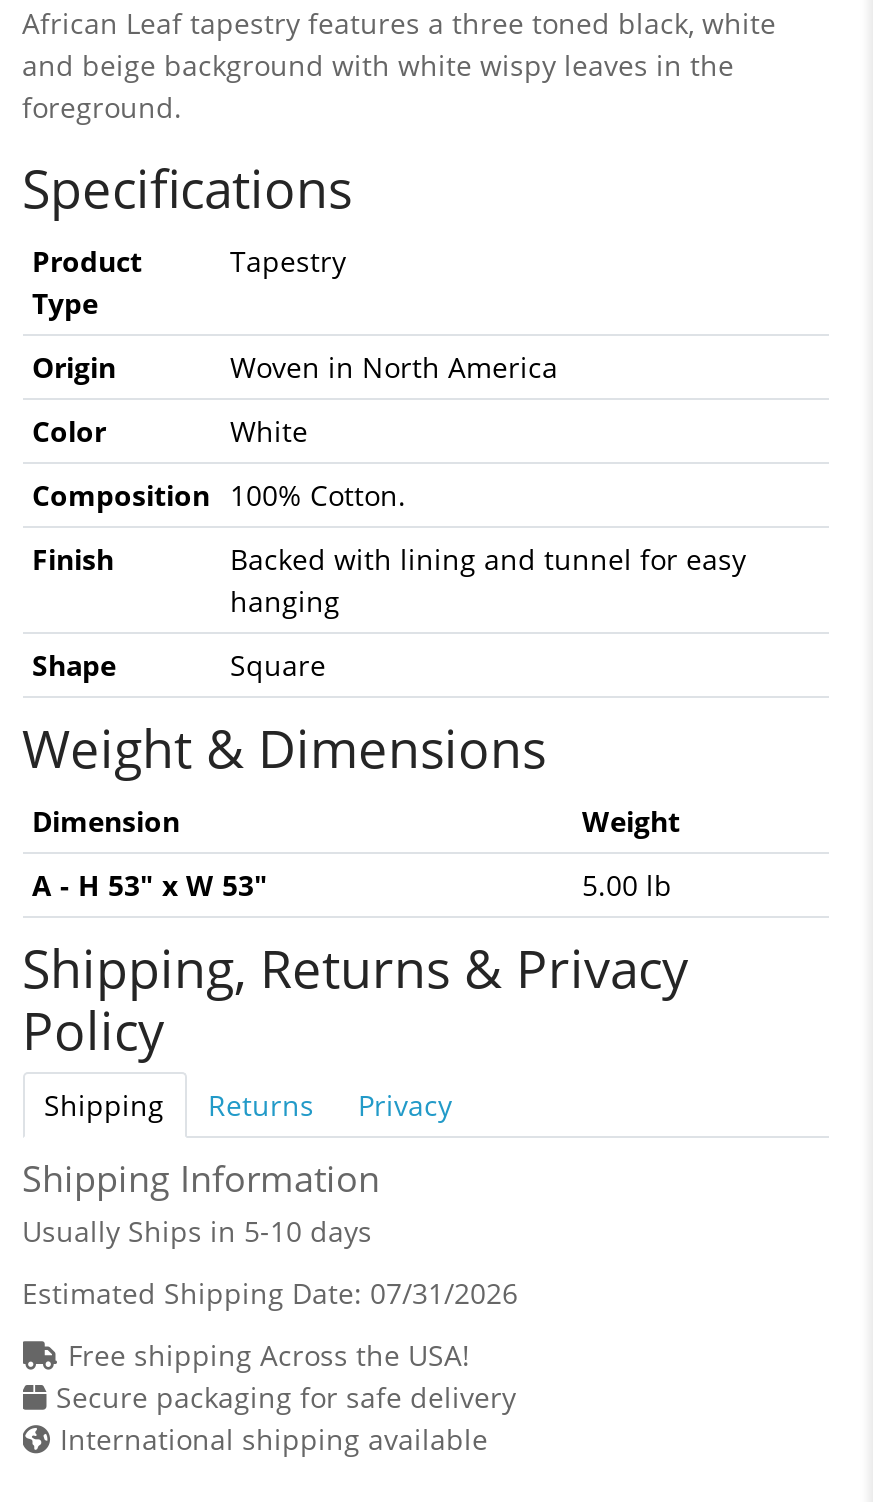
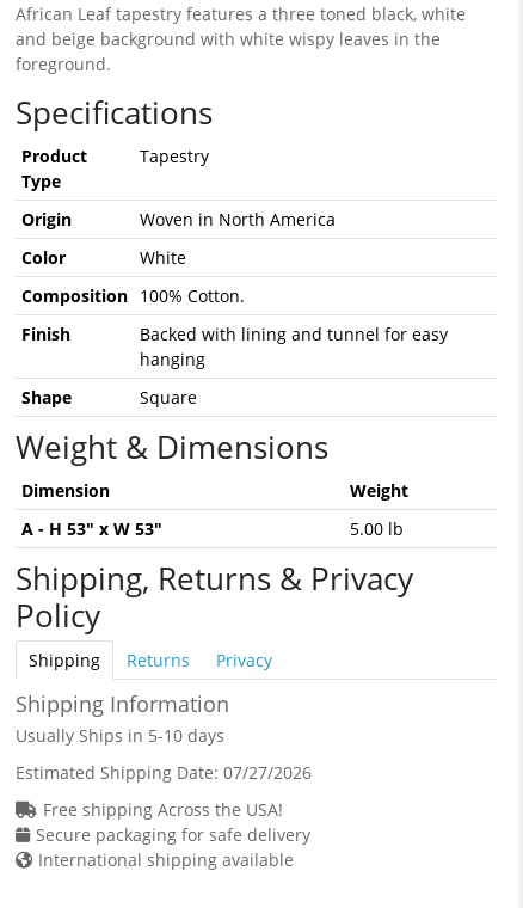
[22,1274,518,1312] Estimated Shipping Date: 07/31/2026 -> [15,761,311,784] Estimated Shipping Date: 07/27/2026

